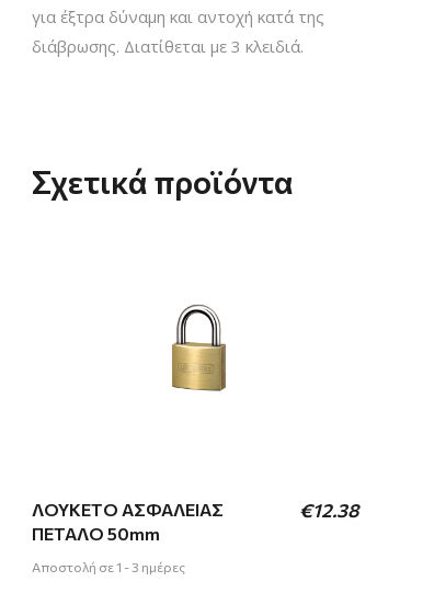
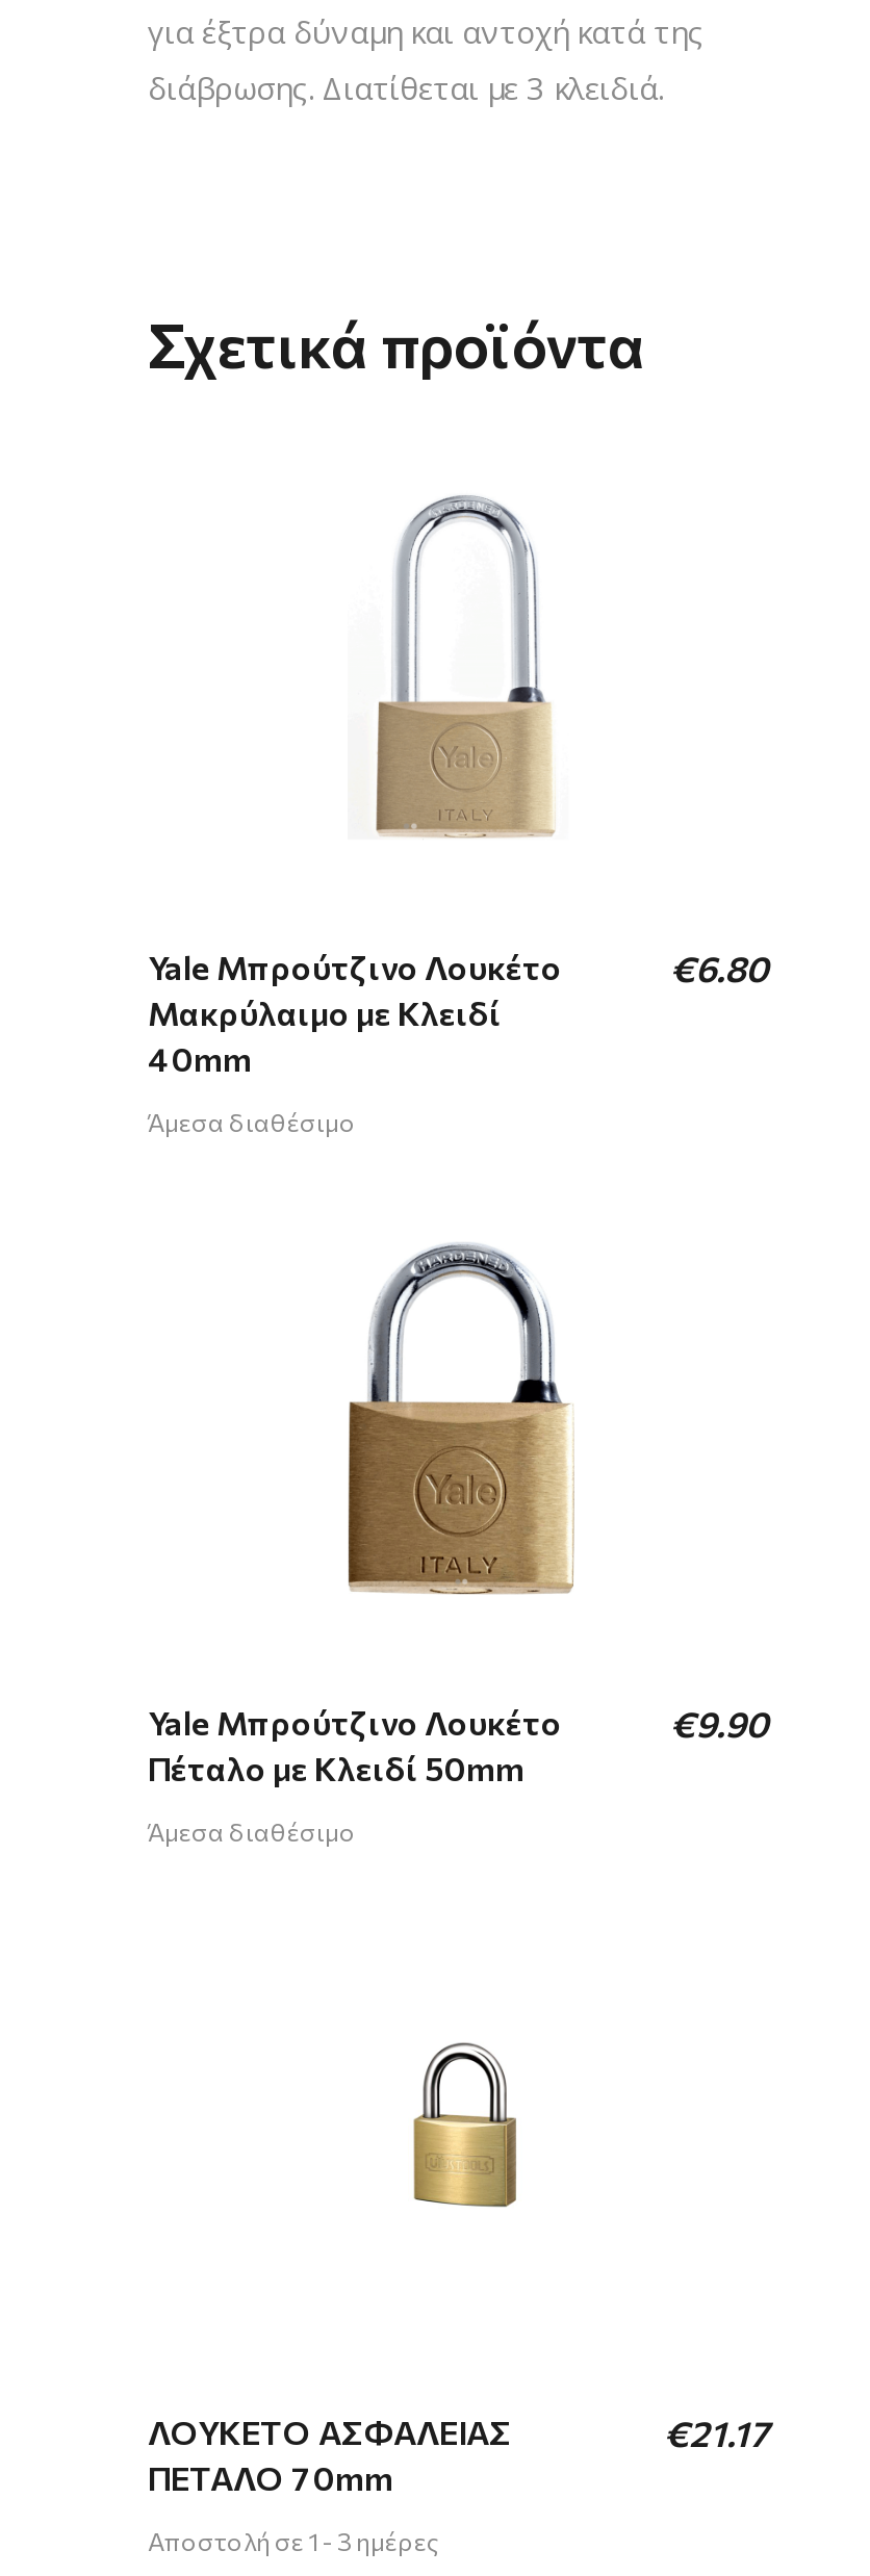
none -> [148,947,562,1078] Yale Μπρούτζινο Λουκέτο | Μακρύλαιμο με Κλειδί | 40mm
none -> [148,1107,356,1136] Άμεσα διαθέσιμο
none -> [148,1702,562,1787] Yale Μπρούτζινο Λουκέτο | Πέταλο με Κλειδί 50mm
none -> [148,1702,768,1846] €9.90 | Άμεσα διαθέσιμο
none -> [346,1242,574,1596] [image]
none -> [373,493,556,841] [image]
none -> [670,947,768,990] €6.80
[299,499,358,522] €12.38 -> [664,2412,768,2455] €21.17
[32,523,160,544] ΠΕΤΑΛΟ 50mm -> [148,2457,393,2497] ΠΕΤΑΛΟ 70mm

